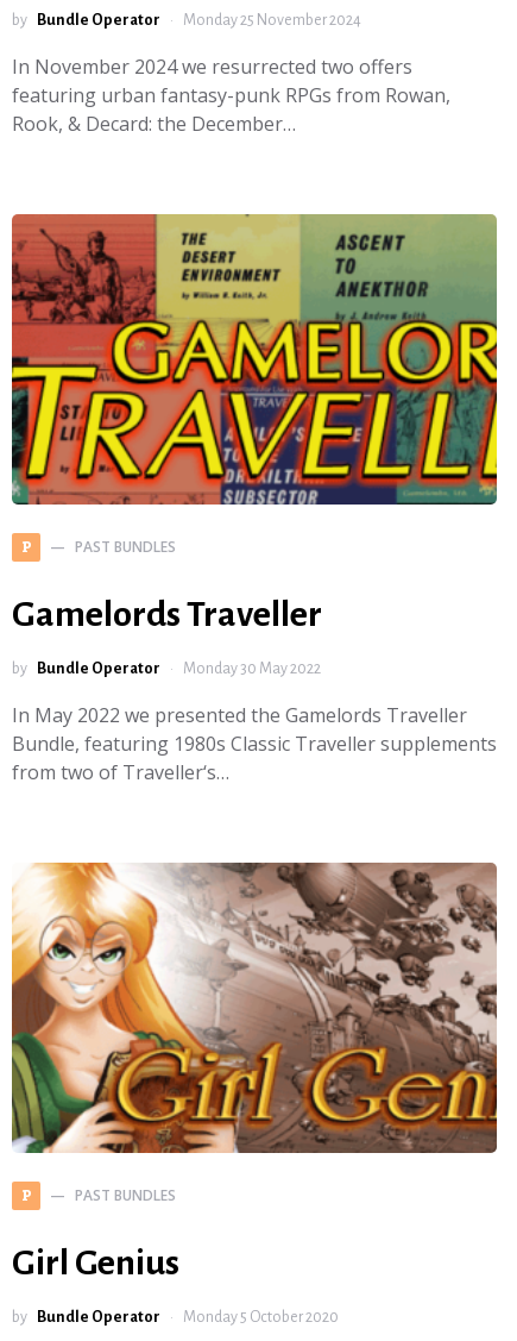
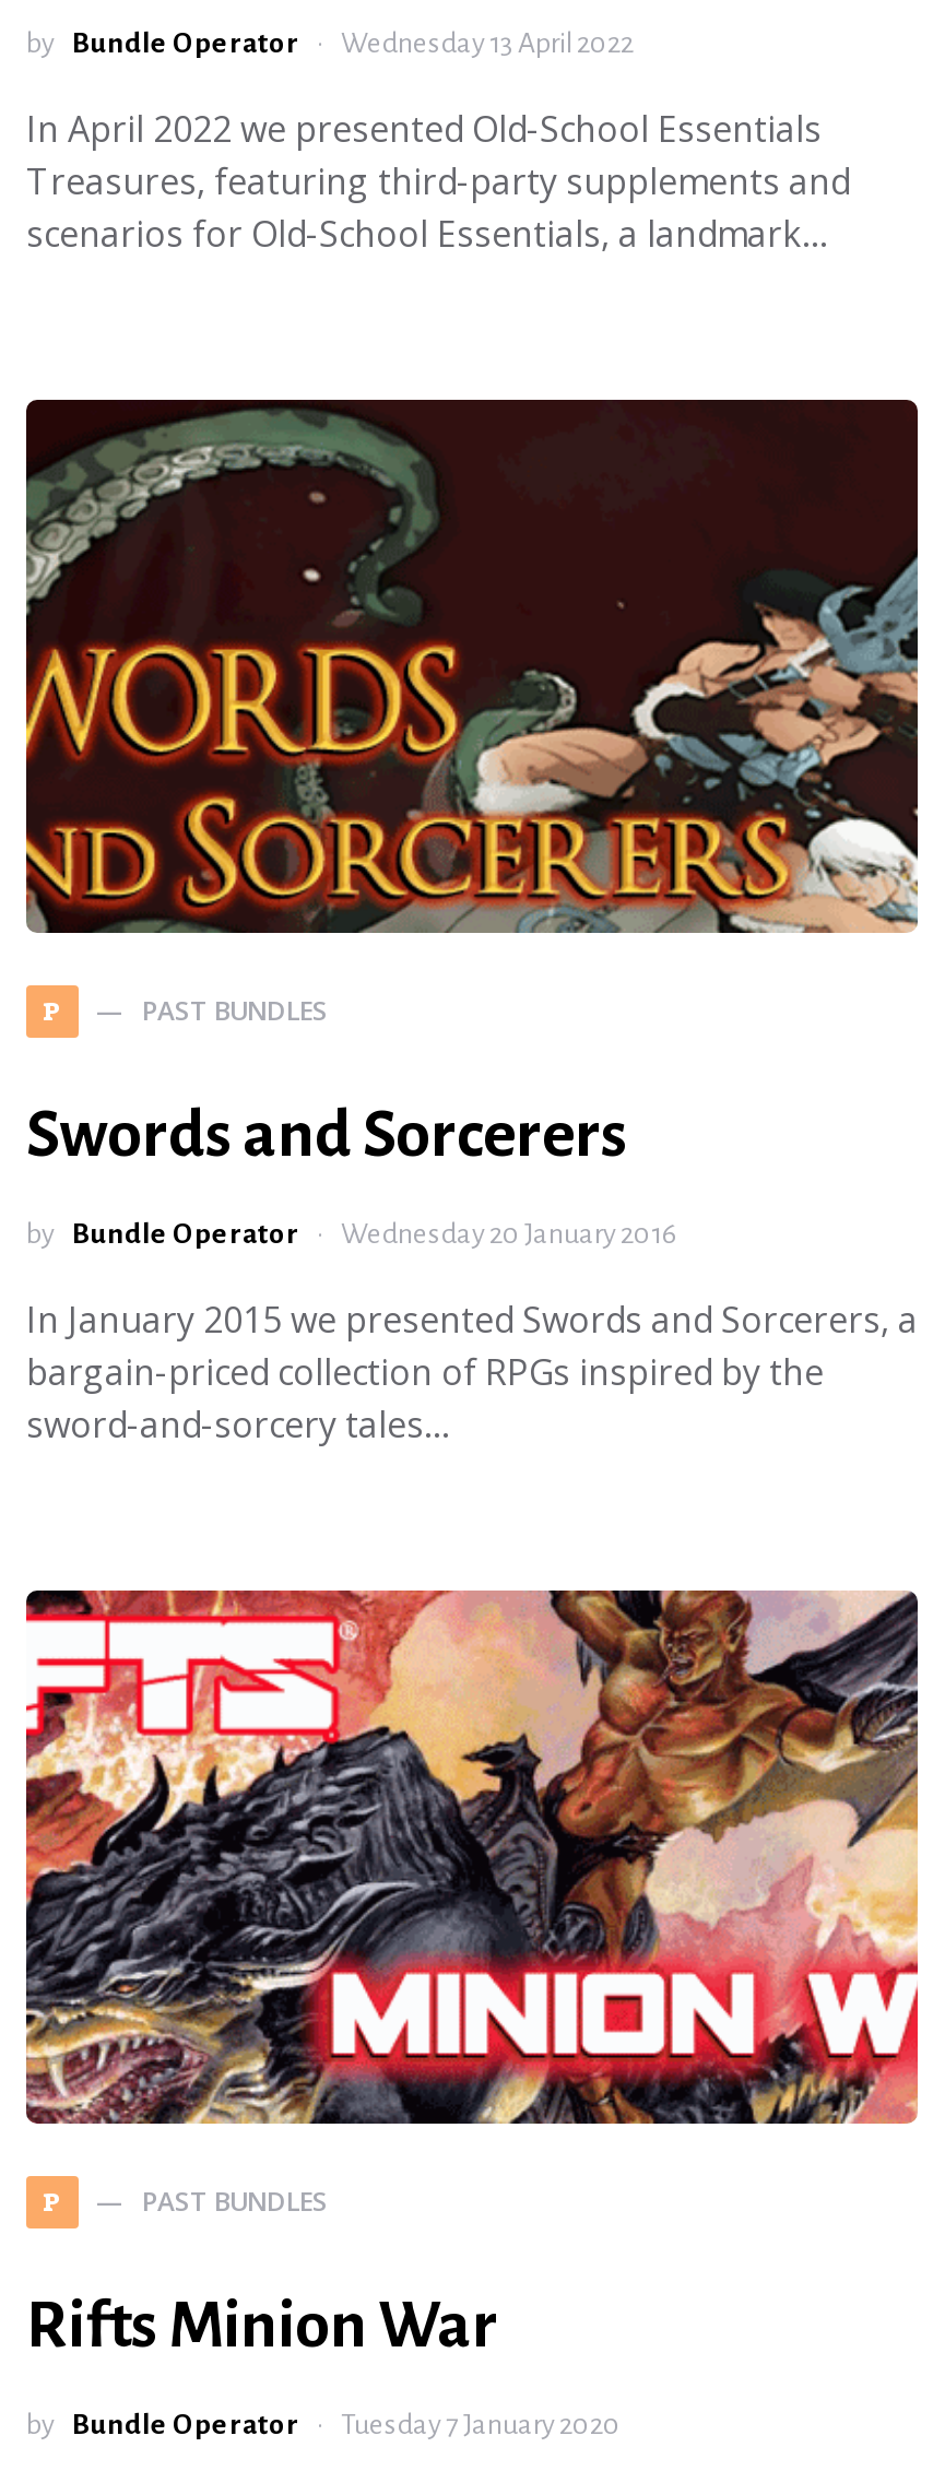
[183,12,361,29] Monday 25 November 2024 -> [341,29,634,60] Wednesday 13 April 2022
[12,54,450,137] In November 2024 we resurrected two offers | featuring urban fantasy-punk RPGs from Rowan, | Rook, & Decard: the December… -> [26,106,850,259] In April 2022 we presented Old-School Essentials | Treasures, featuring third-party supplements and | scenarios for Old-School Essentials, a landmark…
[11,214,498,506] [image] -> [24,399,920,934] [image]
[12,595,322,633] Gamelords Traveller -> [26,1100,627,1170] Swords and Sorcerers
[183,660,321,677] Monday 30 May 2022 -> [341,1220,677,1251] Wednesday 20 January 2016
[12,702,497,785] In May 2022 we presented the Gamelords Traveller | Bundle, featuring 1980s Classic Traveller supplements | from two of Traveller‘s… -> [26,1297,918,1450] In January 2015 we presented Swords and Sorcerers, a | bargain-priced collection of RPGs inspired by the | sword-and-sorcery tales…
[11,861,498,1154] [image] -> [24,1587,920,2127] [image]
[12,1243,179,1282] Girl Genius -> [26,2291,498,2361] Rifts Minion War
[183,1309,339,1326] Monday 5 October 2020 -> [341,2411,621,2442] Tuesday 7 January 2020

